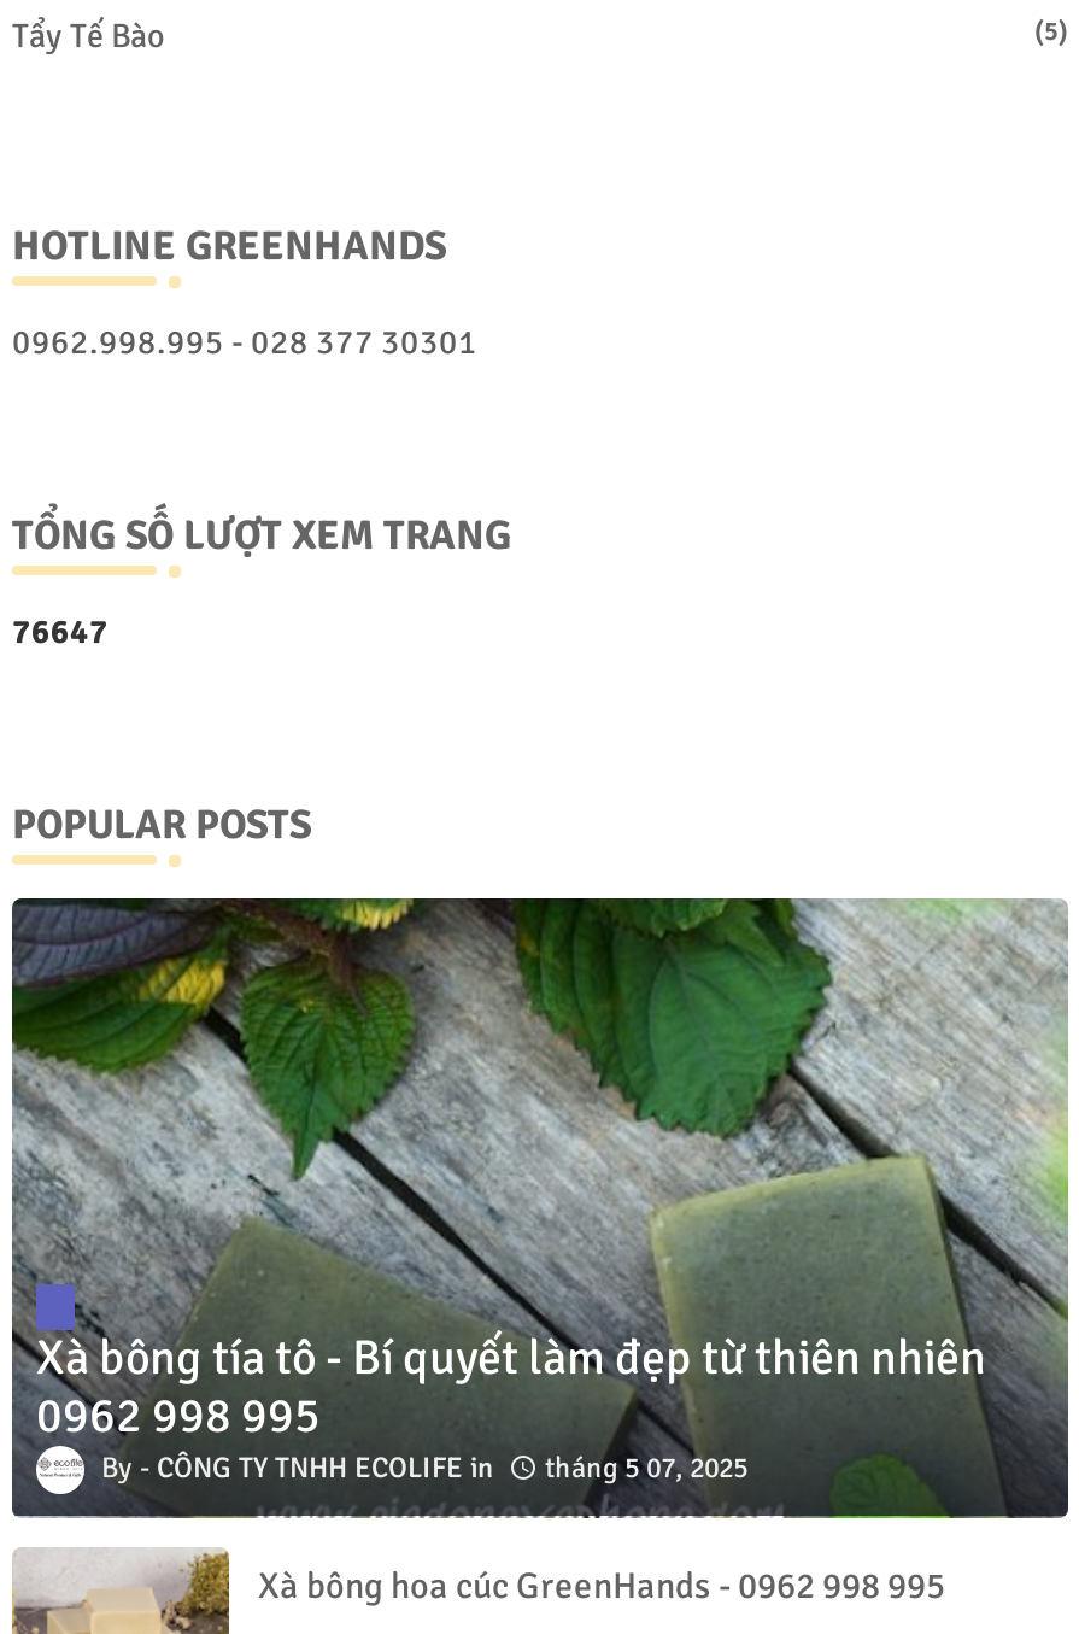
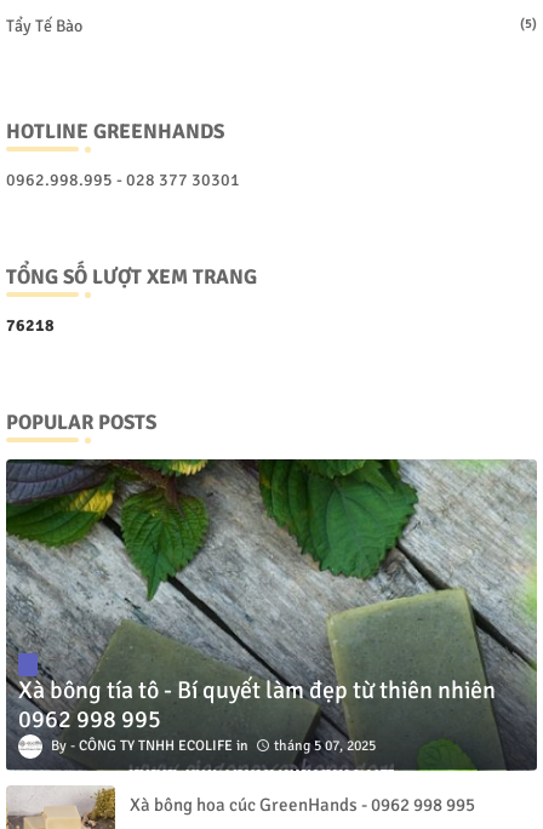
[12,610,109,651] 76647 -> [6,315,55,335] 76218

